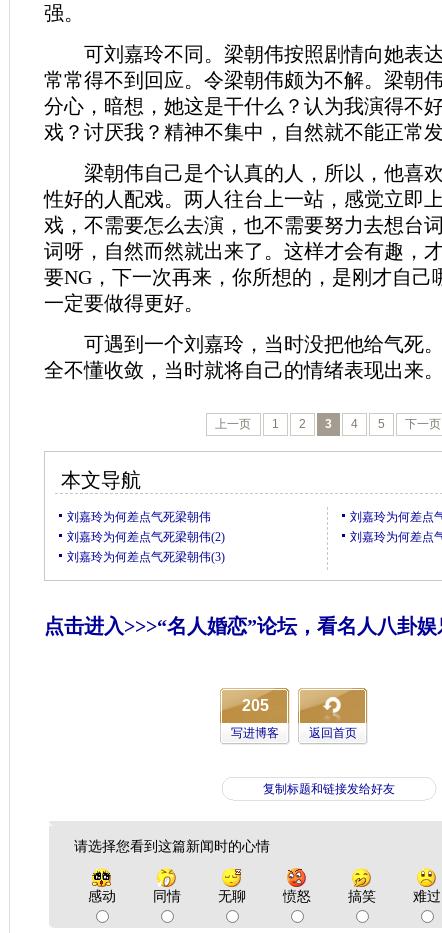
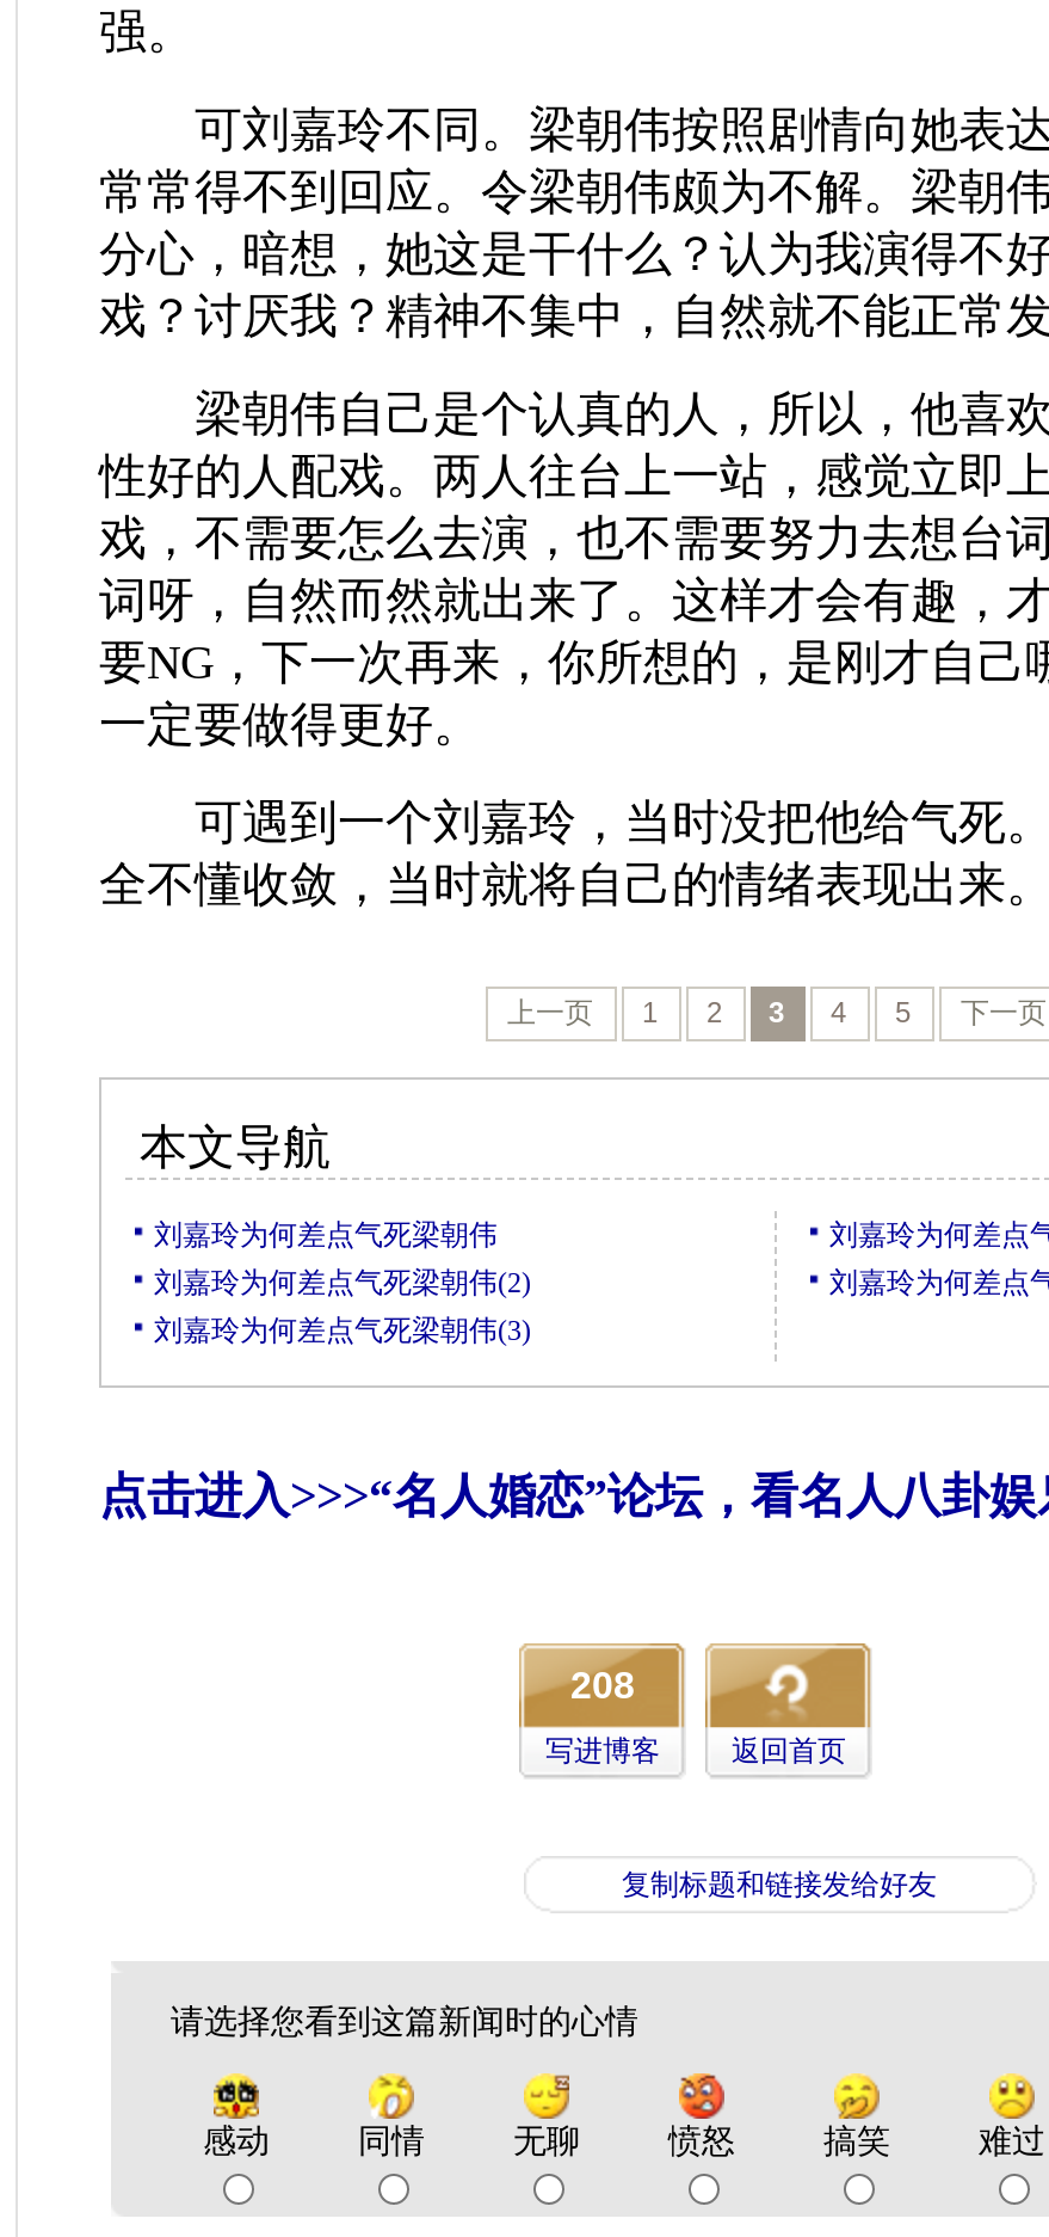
[241,697,268,714] 205 -> [570,1665,635,1706] 208

